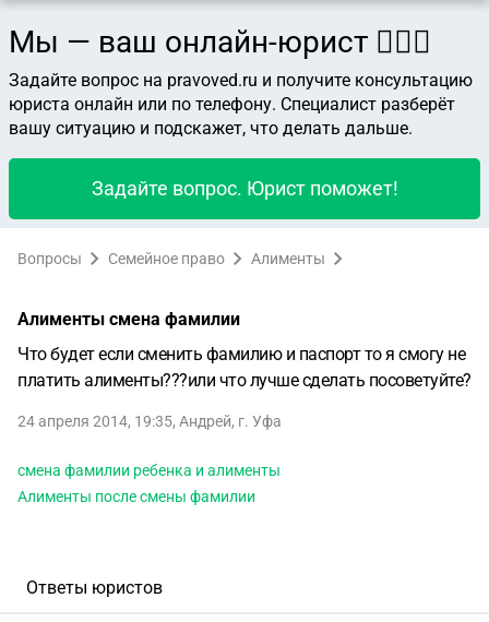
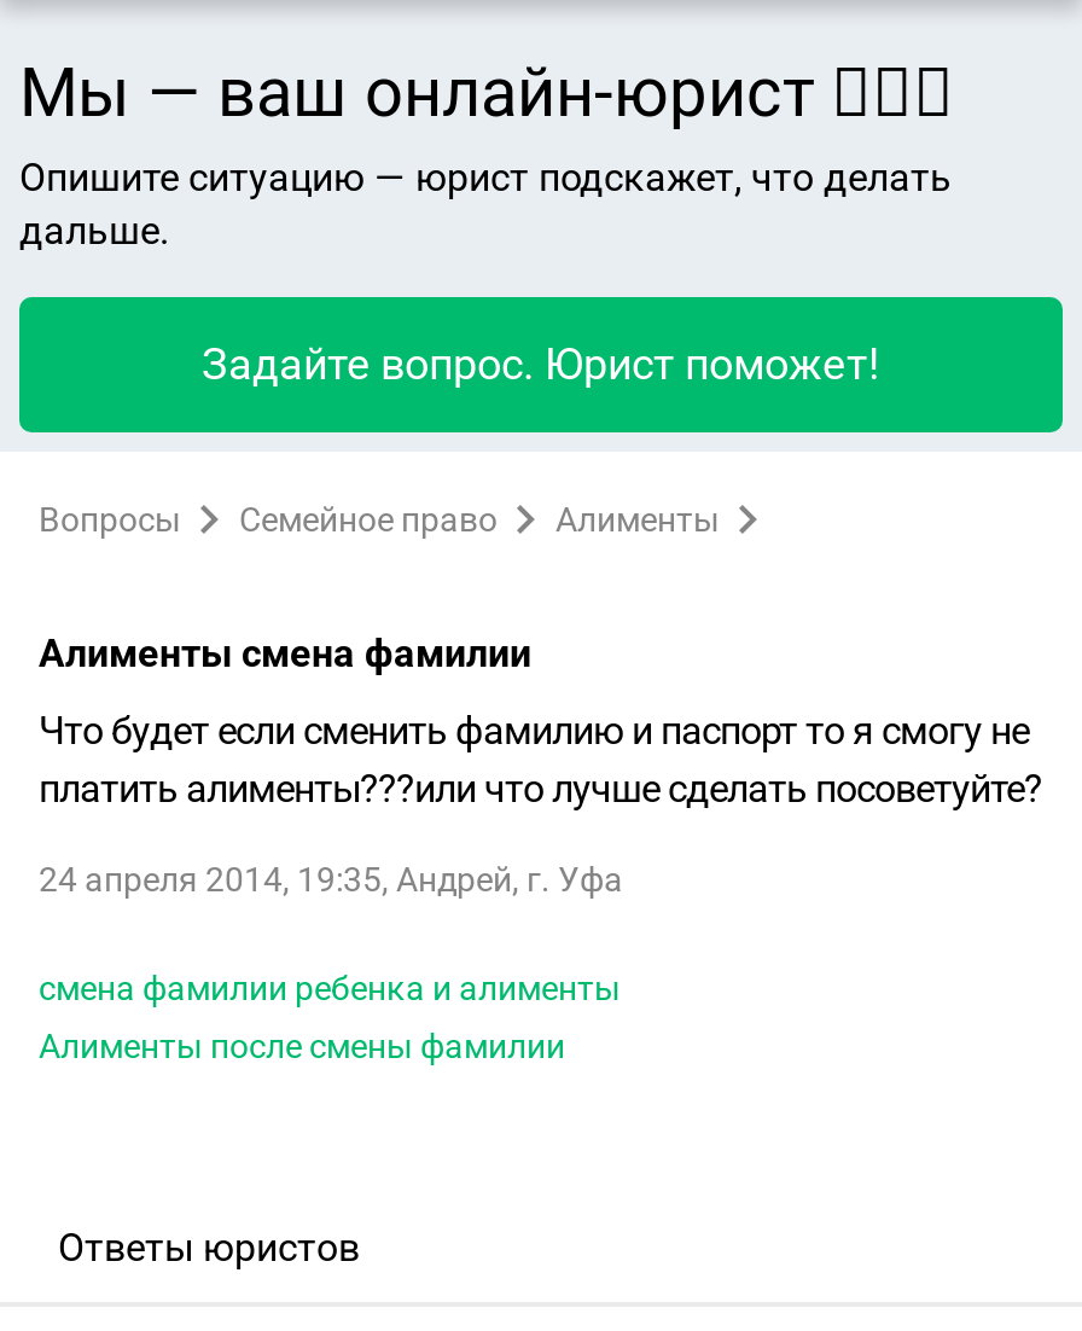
[9,70,473,139] Задайте вопрос на pravoved.ru и получите консультацию | юриста онлайн или по телефону. Специалист разберёт | вашу ситуацию и подскажет, что делать дальше. -> [19,155,952,254] Опишите ситуацию — юрист подскажет, что делать | дальше.

